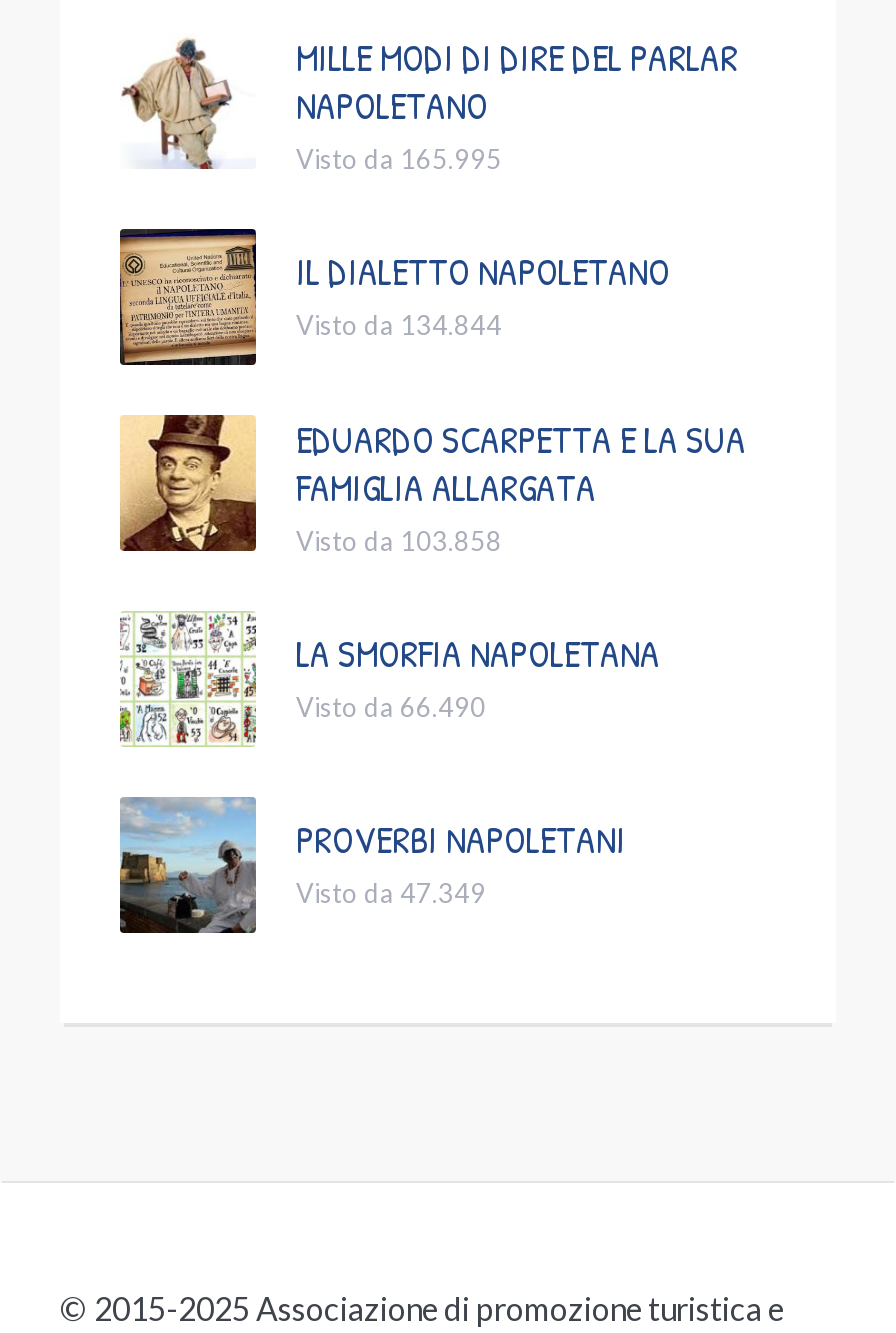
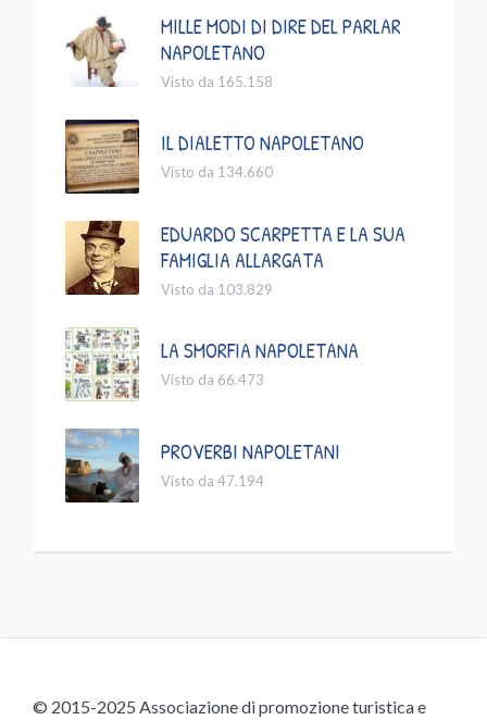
[296,143,502,175] Visto da 165.995 -> [161,73,273,90] Visto da 165.158
[296,309,502,341] Visto da 134.844 -> [161,163,273,181] Visto da 134.660
[296,525,502,557] Visto da 103.858 -> [161,281,273,298] Visto da 103.829
[296,691,486,723] Visto da 66.490 -> [161,371,264,388] Visto da 66.473
[296,877,486,909] Visto da 47.349 -> [161,472,264,489] Visto da 47.194

